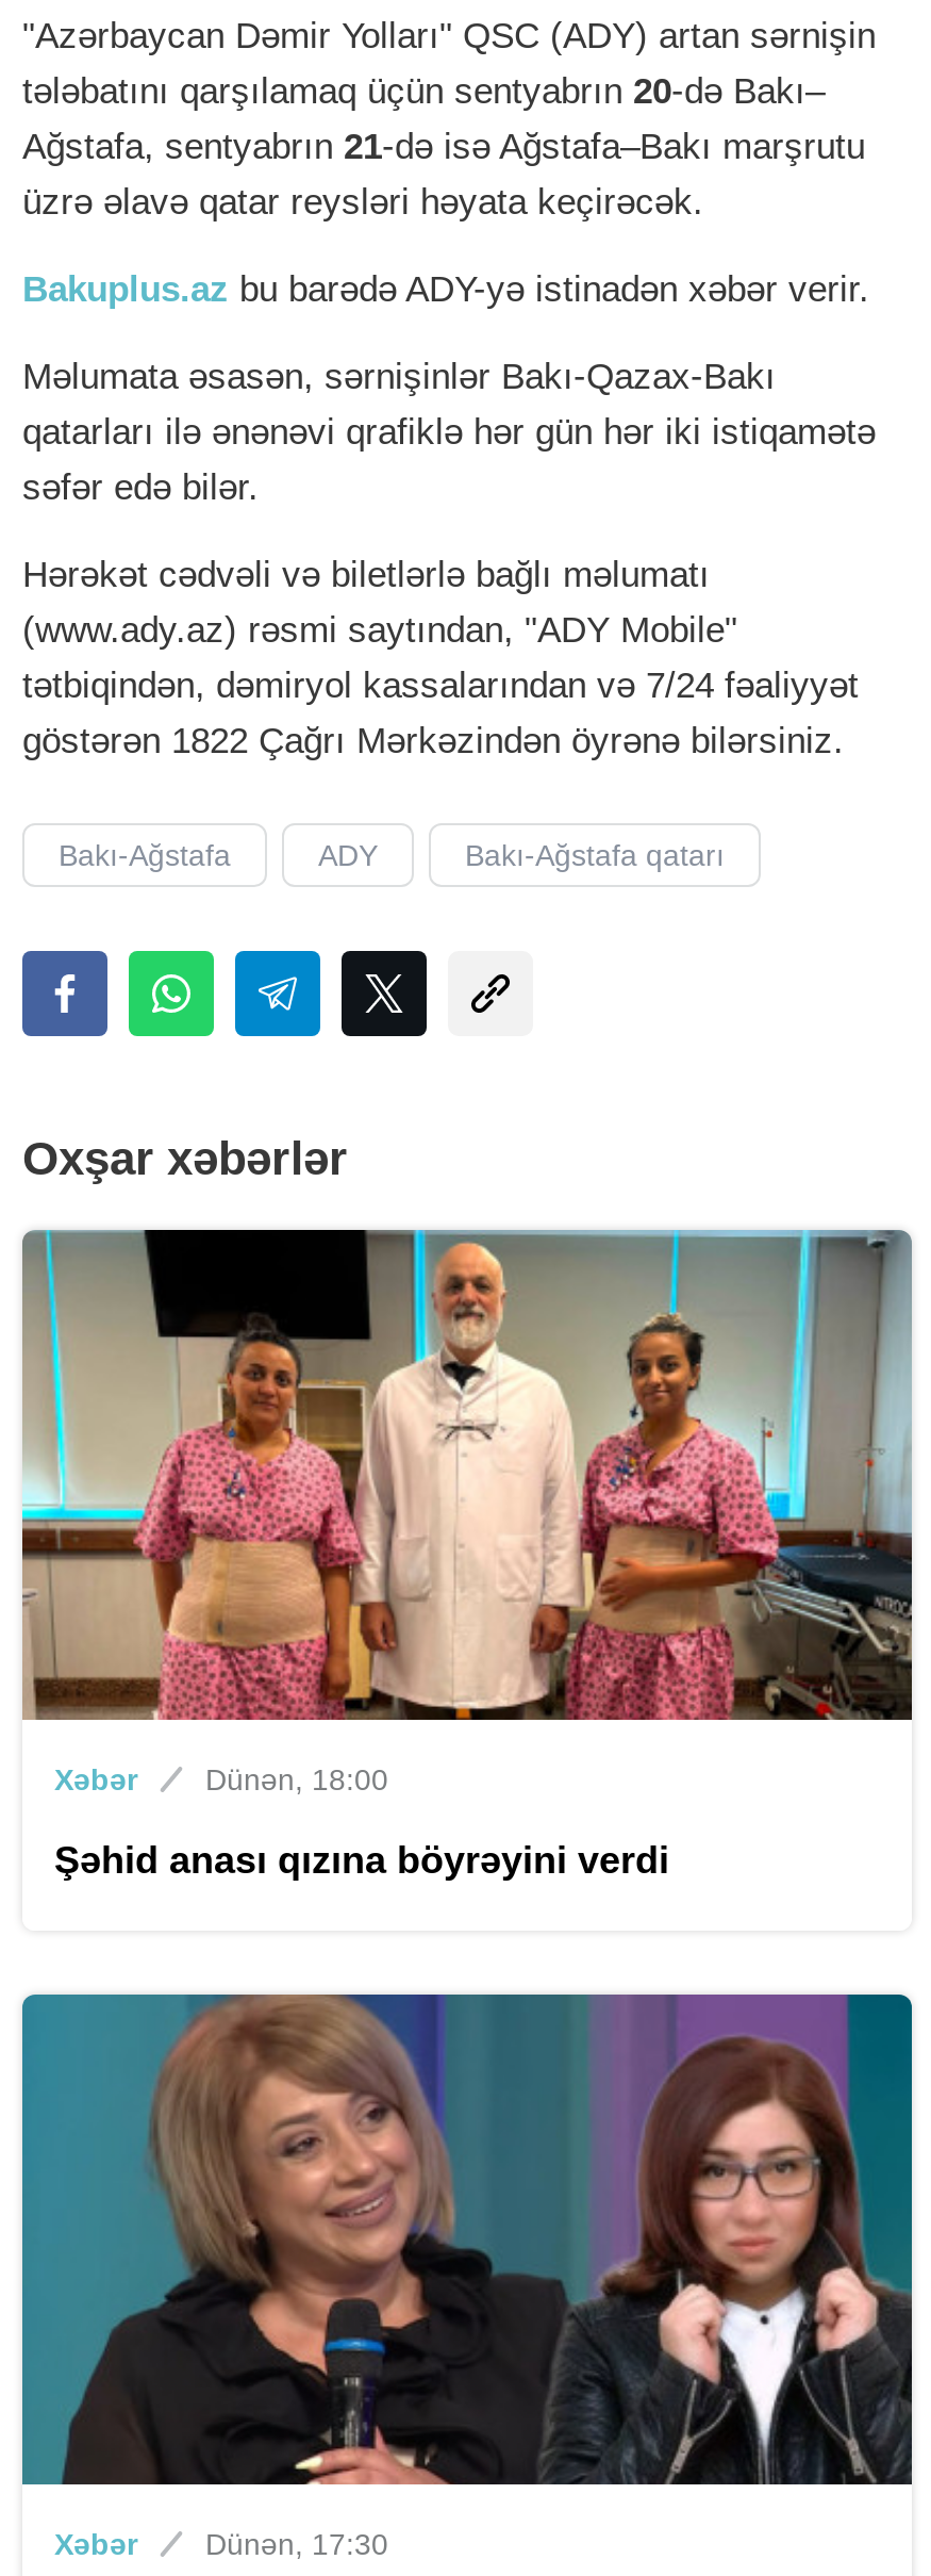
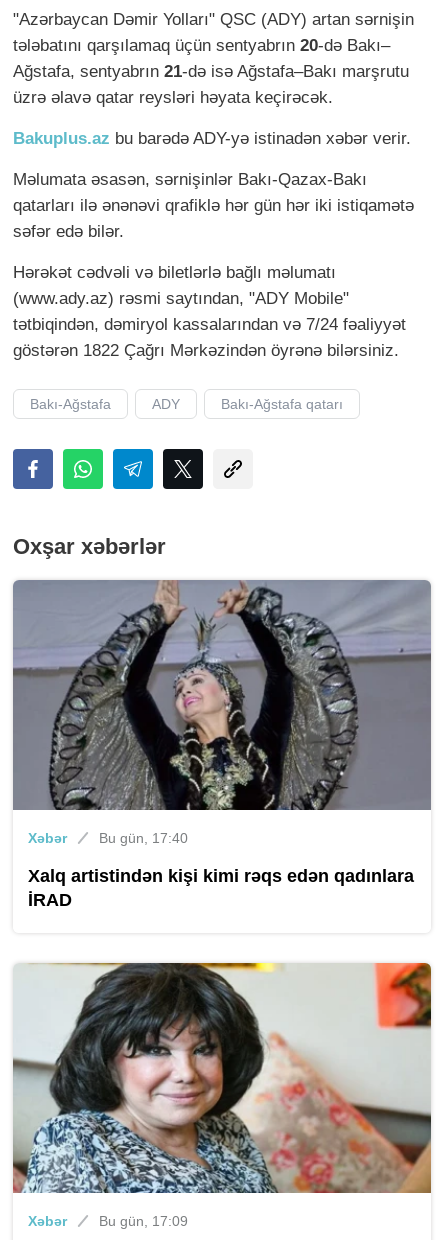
[20,1230,912,1796] [image] | Xəbər Dünən, 18:00 -> [12,580,431,846] [image] | Xəbər Bu gün, 17:40
[54,1839,669,1881] Şəhid anası qızına böyrəyini verdi -> [28,866,414,910] Xalq artistindən kişi kimi rəqs edən qadınlara | İRAD
[20,1992,914,2561] [image] | Xəbər Dünən, 17:30 -> [12,962,432,1229] [image] | Xəbər Bu gün, 17:09

